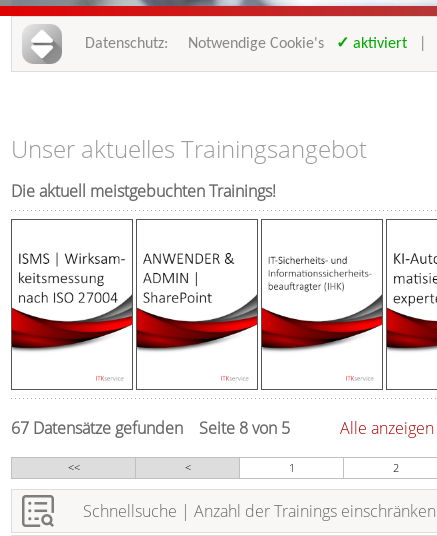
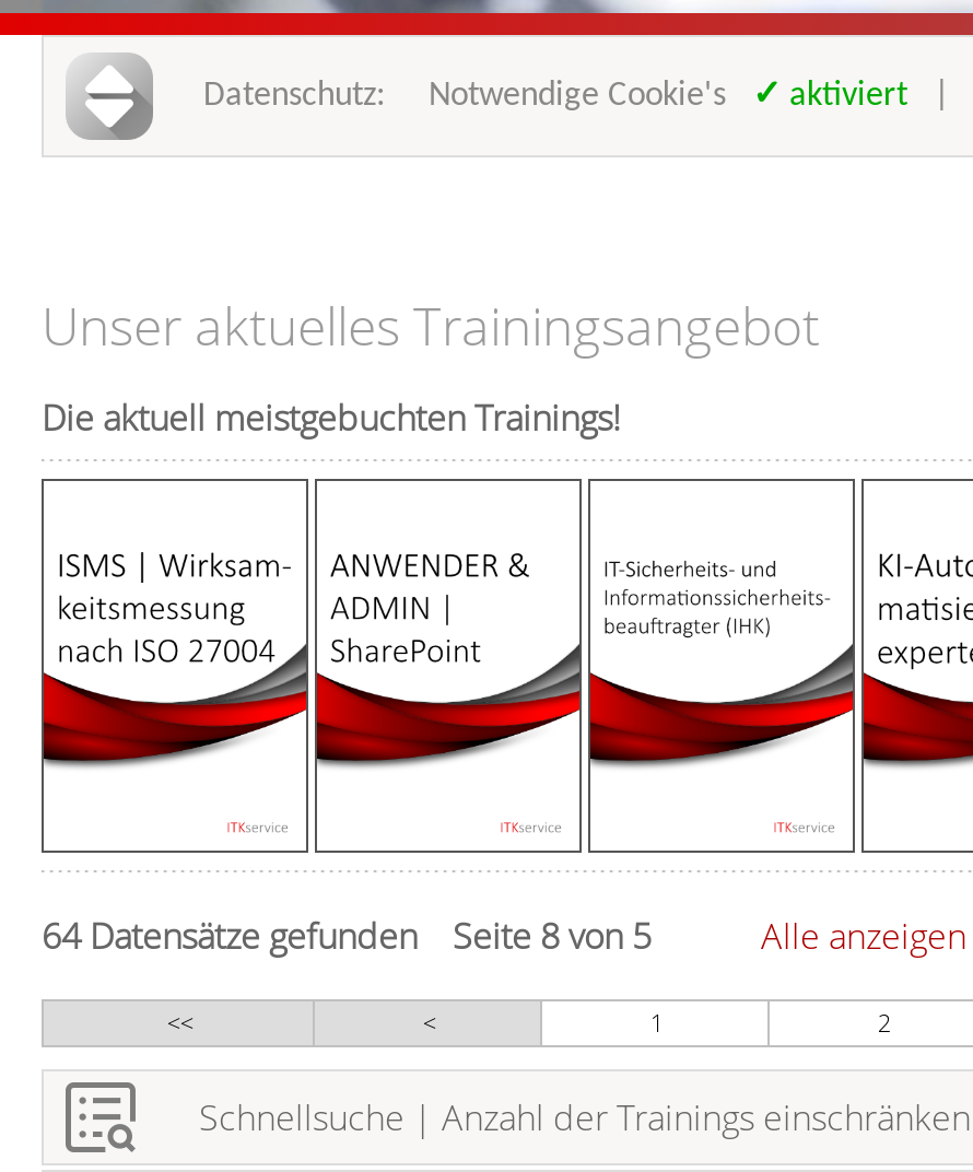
[11,417,290,439] 67 Datensätze gefunden Seite 8 von 5 -> [42,912,652,960] 64 Datensätze gefunden Seite 8 von 5

